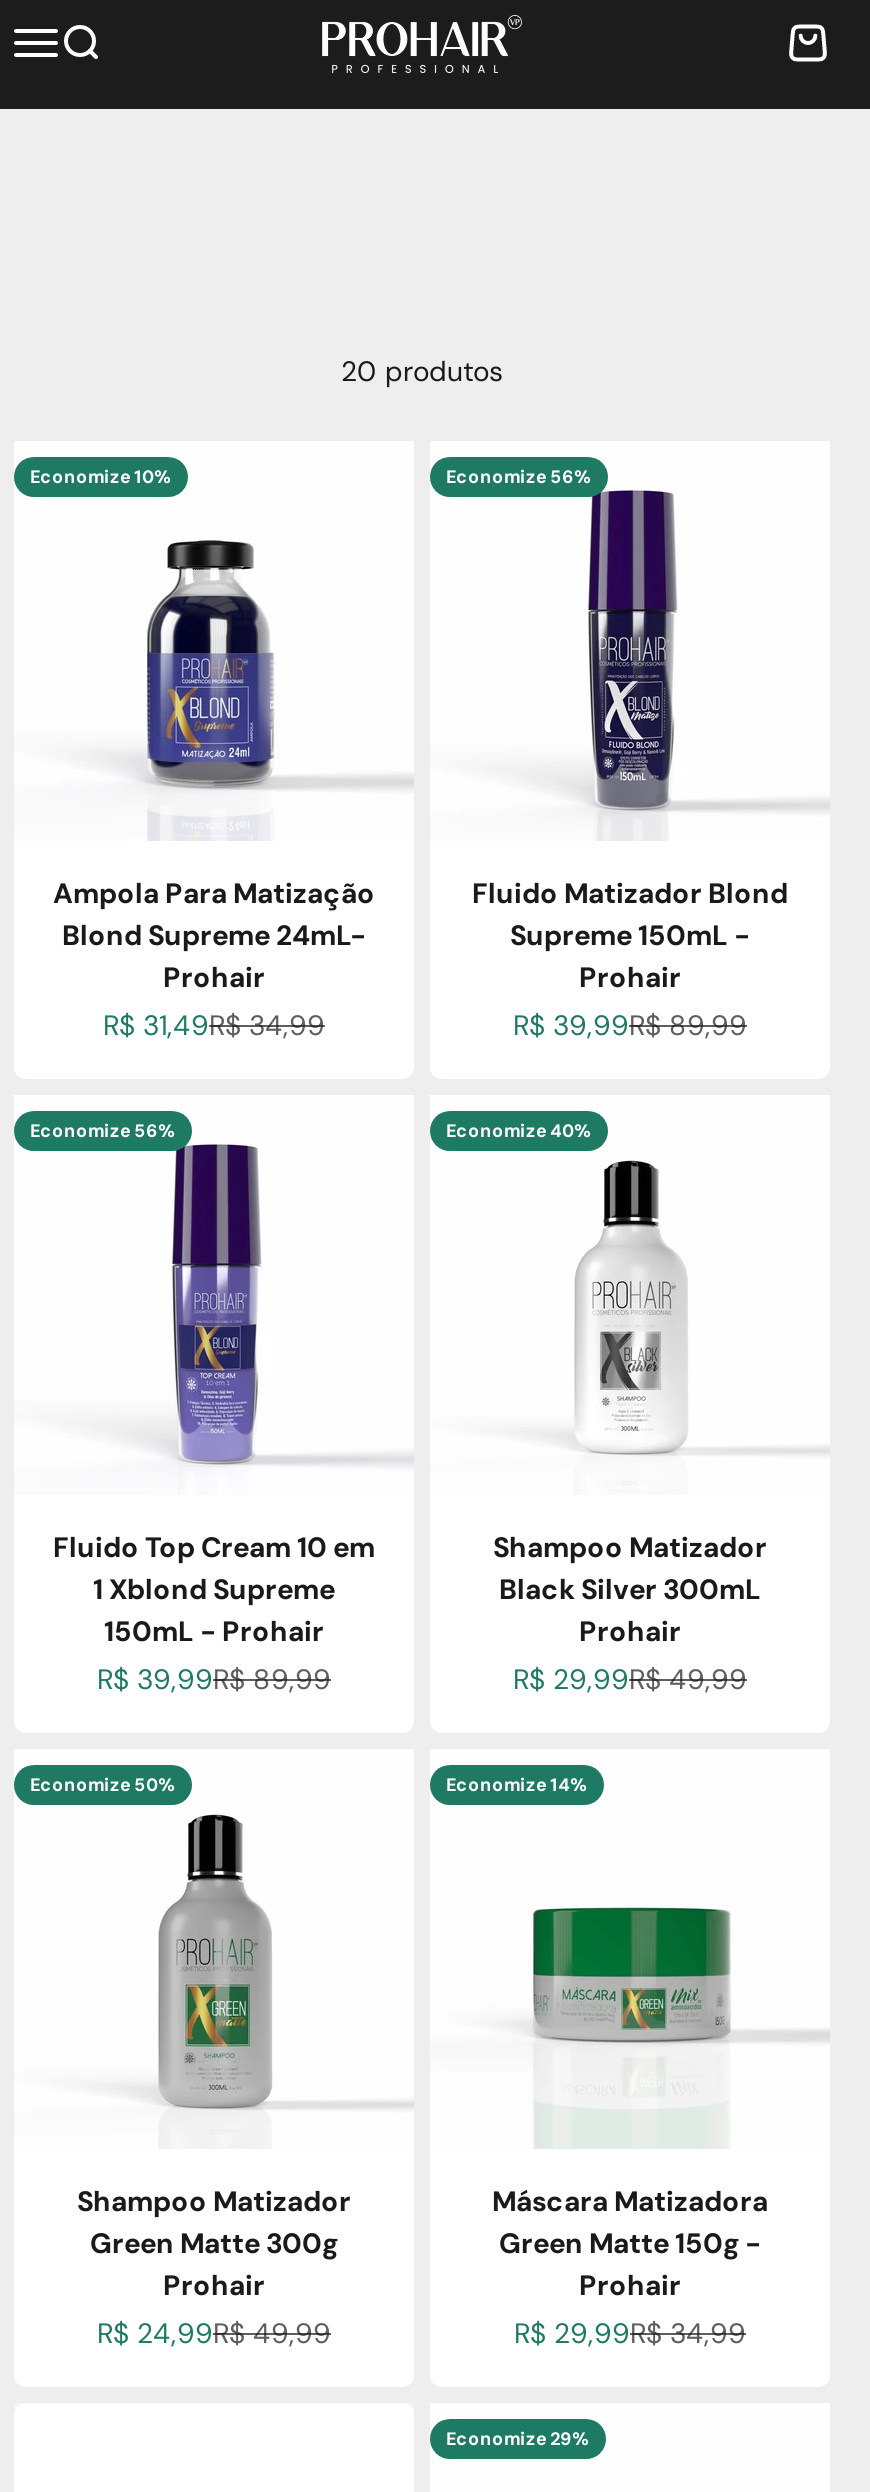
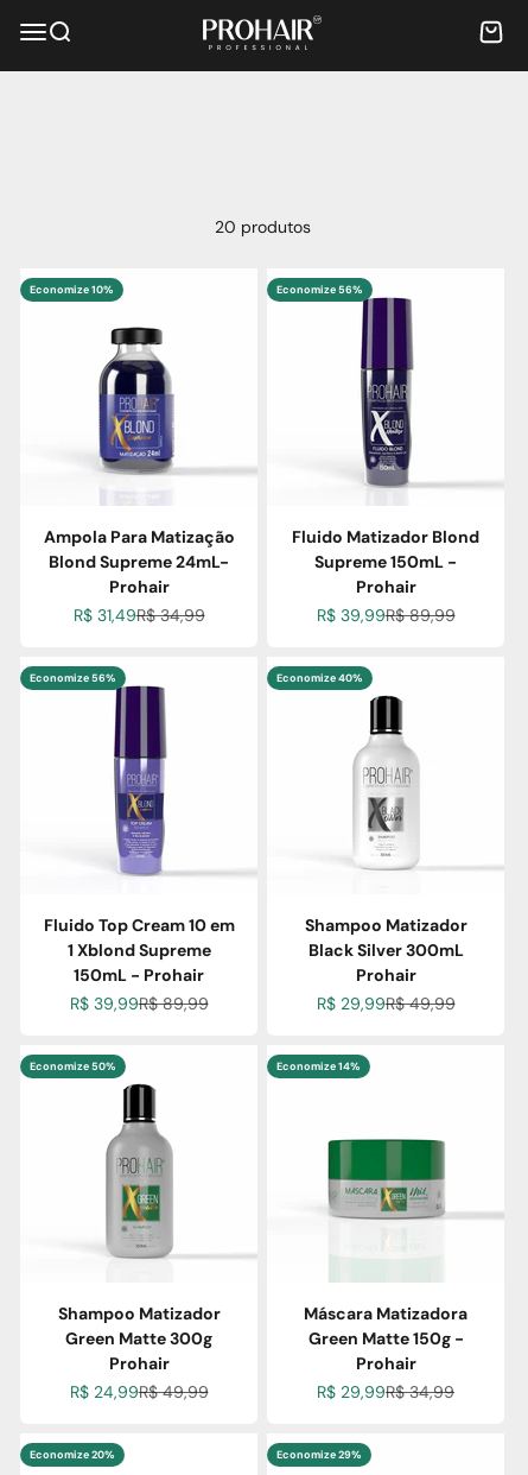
none -> [30,1447,115,1462] Economize 20%

